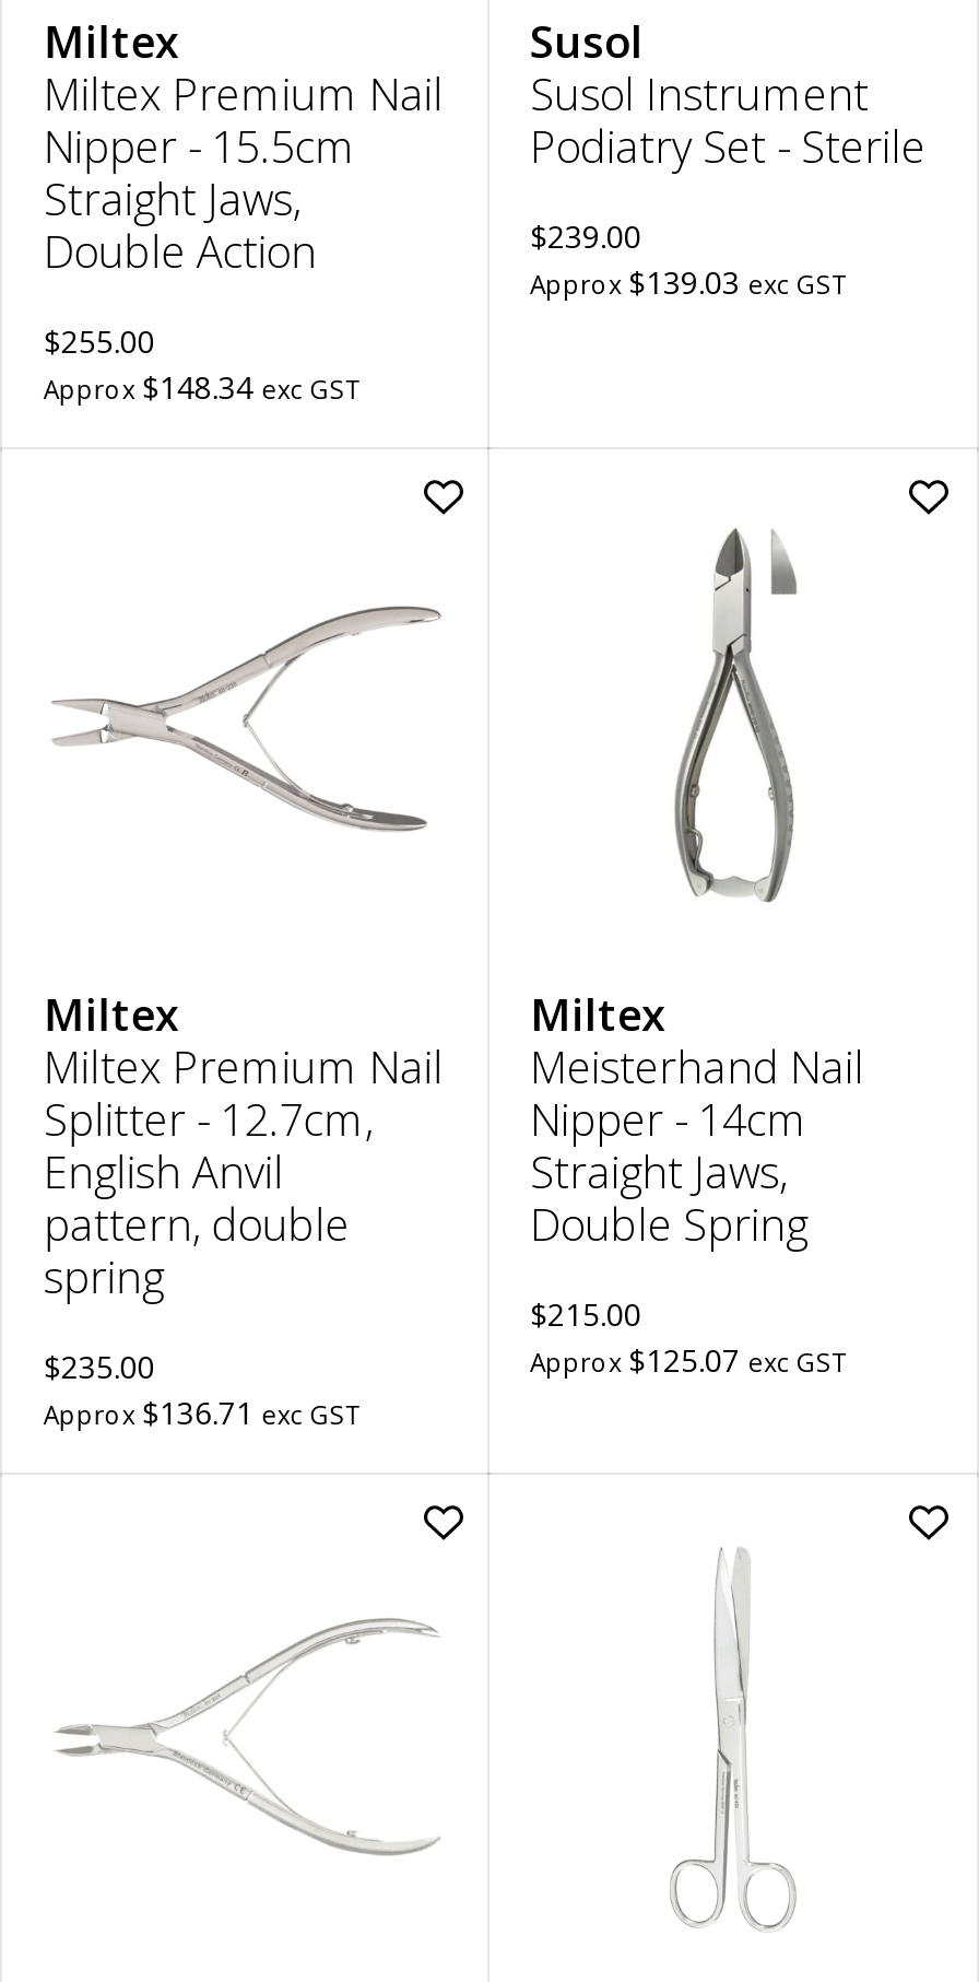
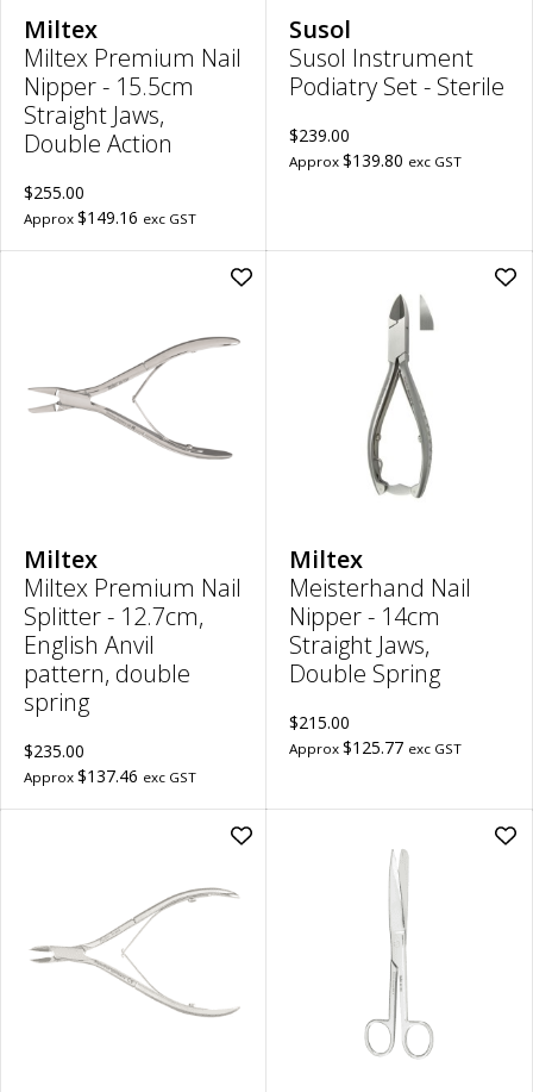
[530,261,847,303] Approx $139.03 exc GST -> [289,149,461,171] Approx $139.80 exc GST
[43,366,360,408] Approx $148.34 exc GST -> [24,206,196,229] Approx $149.16 exc GST
[530,1338,847,1380] Approx $125.07 exc GST -> [289,735,461,758] Approx $125.77 exc GST
[43,1391,360,1432] Approx $136.71 exc GST -> [24,764,196,787] Approx $137.46 exc GST

